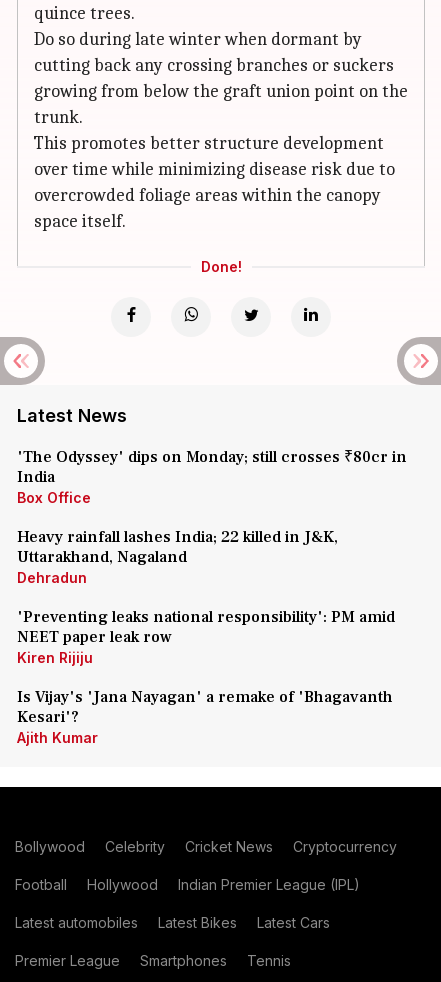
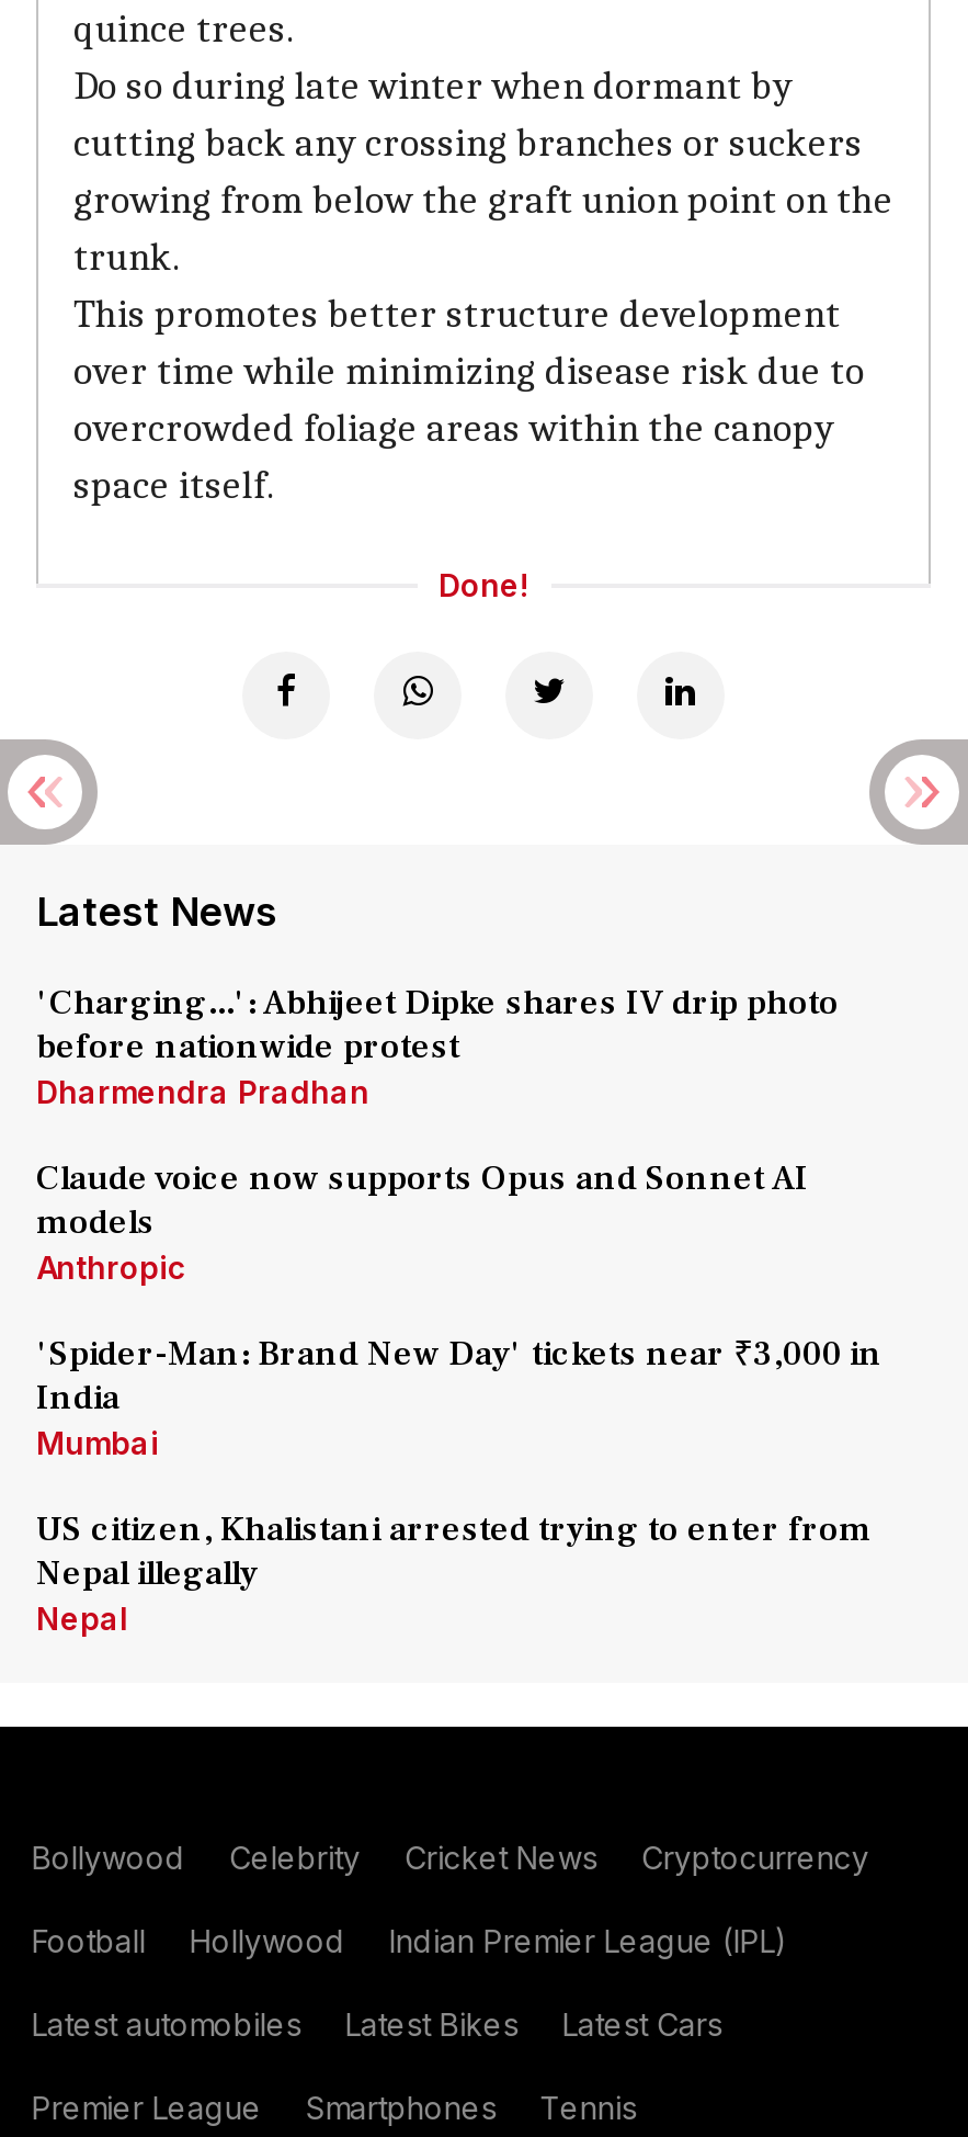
[17,447,407,467] 'The Odyssey' dips on Monday; still crosses ₹80cr in -> [36,981,882,1376] 'Charging...': Abhijeet Dipke shares IV drip photo | before nationwide protest | Dharmendra Pradhan | Claude voice now supports Opus and Sonnet AI | models | Anthropic | 'Spider-Man: Brand New Day' tickets near ₹3,000 in
moved [17,467,55,487] -> [36,1376,119,1420]: India
[17,489,395,746] Box Office | Heavy rainfall lashes India; 22 killed in J&K, | Uttarakhand, Nagaland | Dehradun | 'Preventing leaks national responsibility': PM amid | NEET paper leak row | Kiren Rijiju | Is Vijay's 'Jana Nayagan' a remake of 'Bhagavanth | Kesari'? | Ajith Kumar -> [36,1424,872,1637] Mumbai | US citizen, Khalistani arrested trying to enter from | Nepal illegally | Nepal

